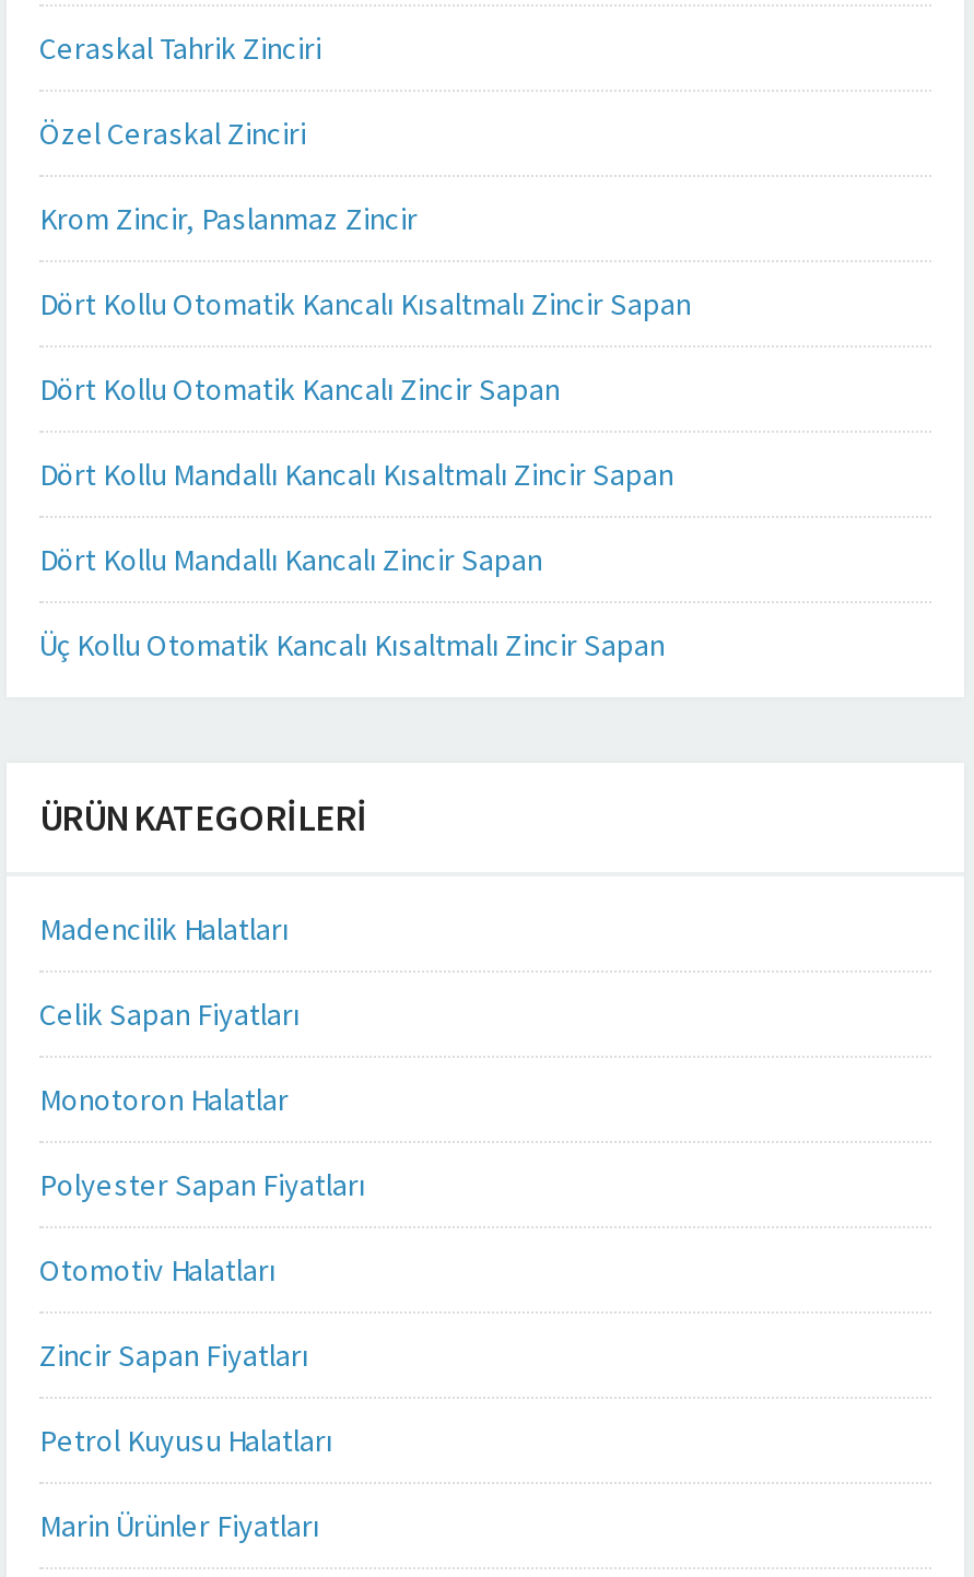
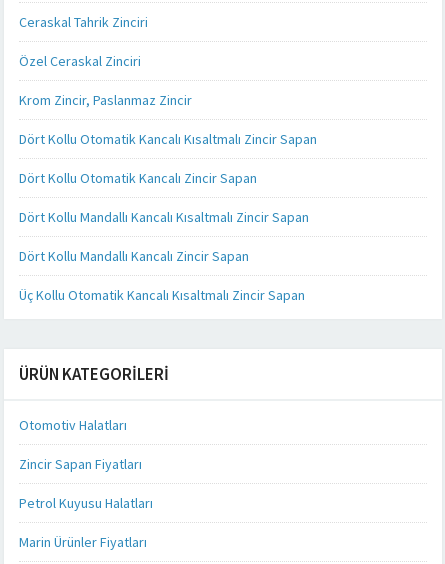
[39,909,365,1204] Madencilik Halatları | Celik Sapan Fiyatları | Monotoron Halatlar | Polyester Sapan Fiyatları -> none

